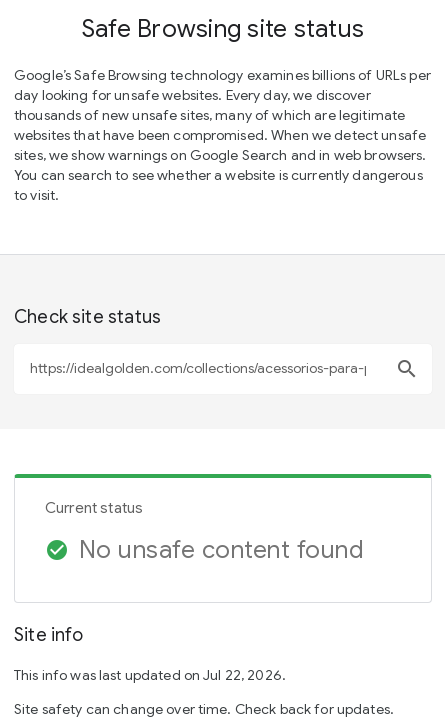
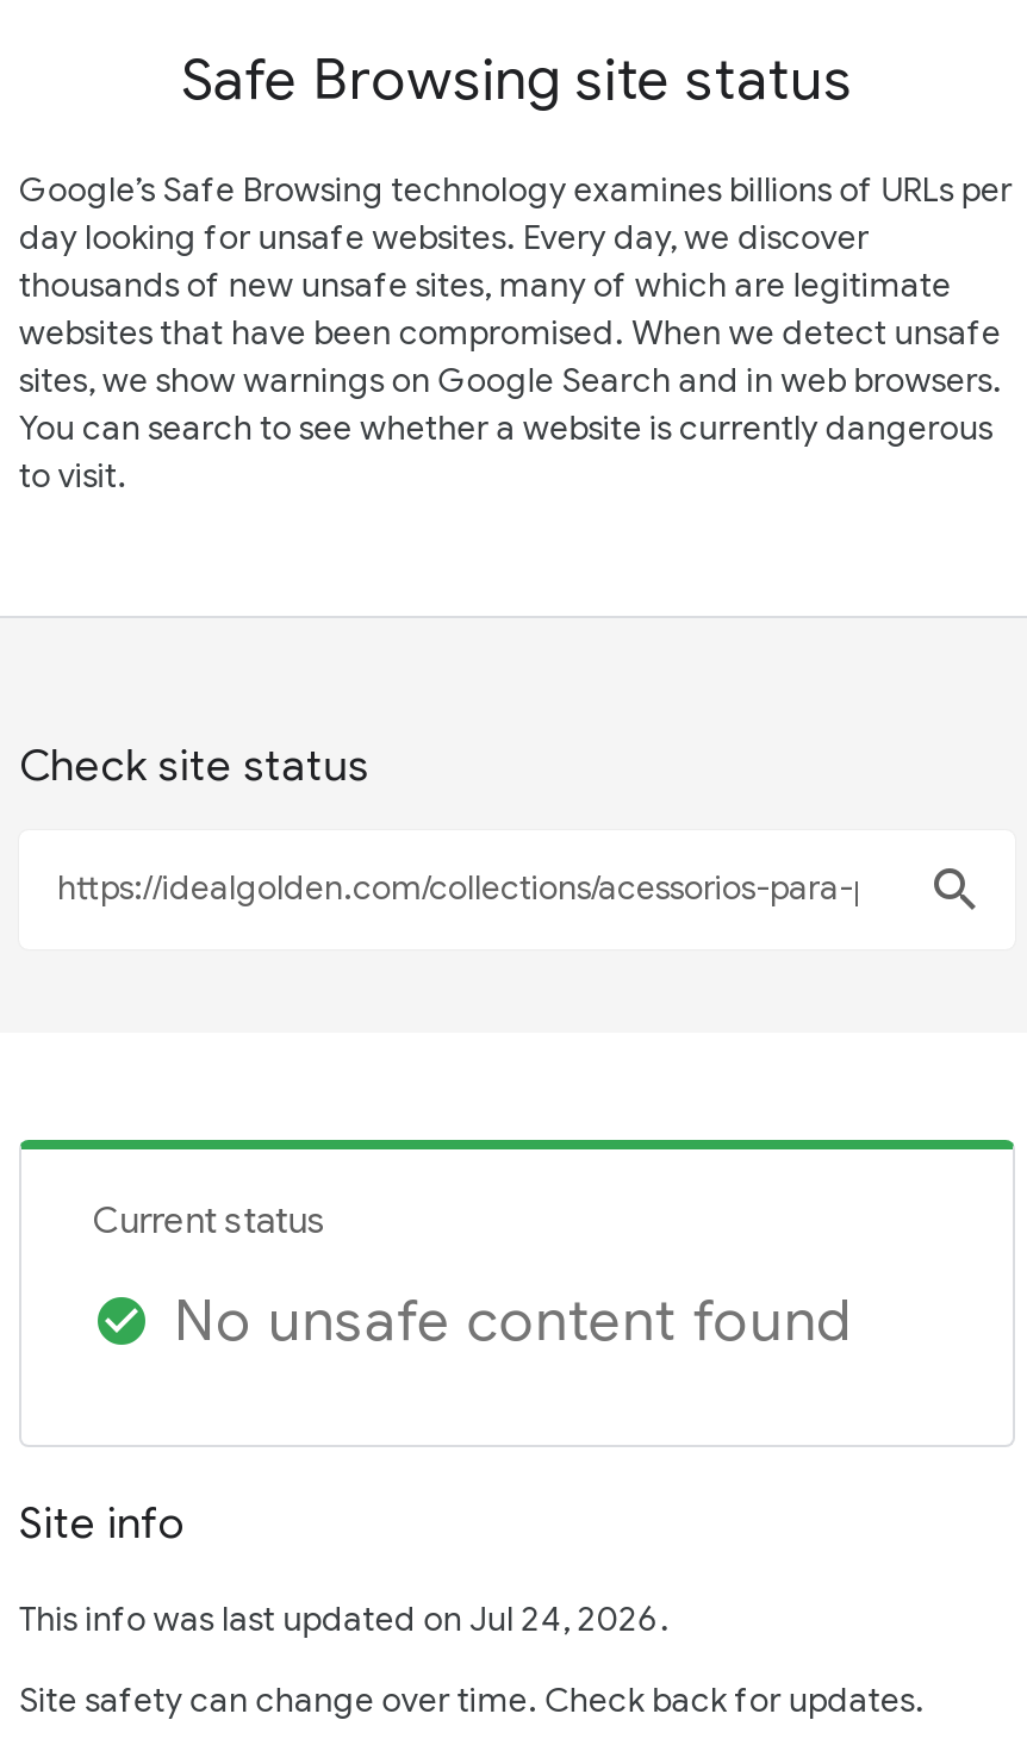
[14,666,286,684] This info was last updated on Jul 22, 2026. -> [19,1597,670,1640] This info was last updated on Jul 24, 2026.

